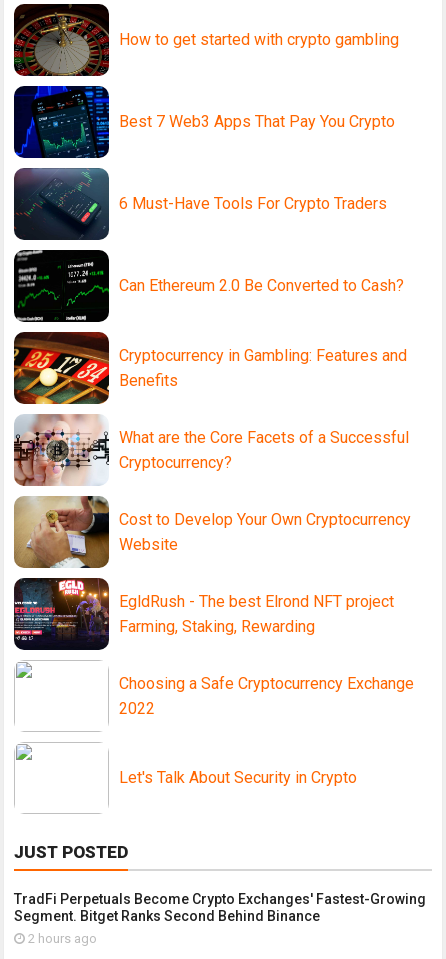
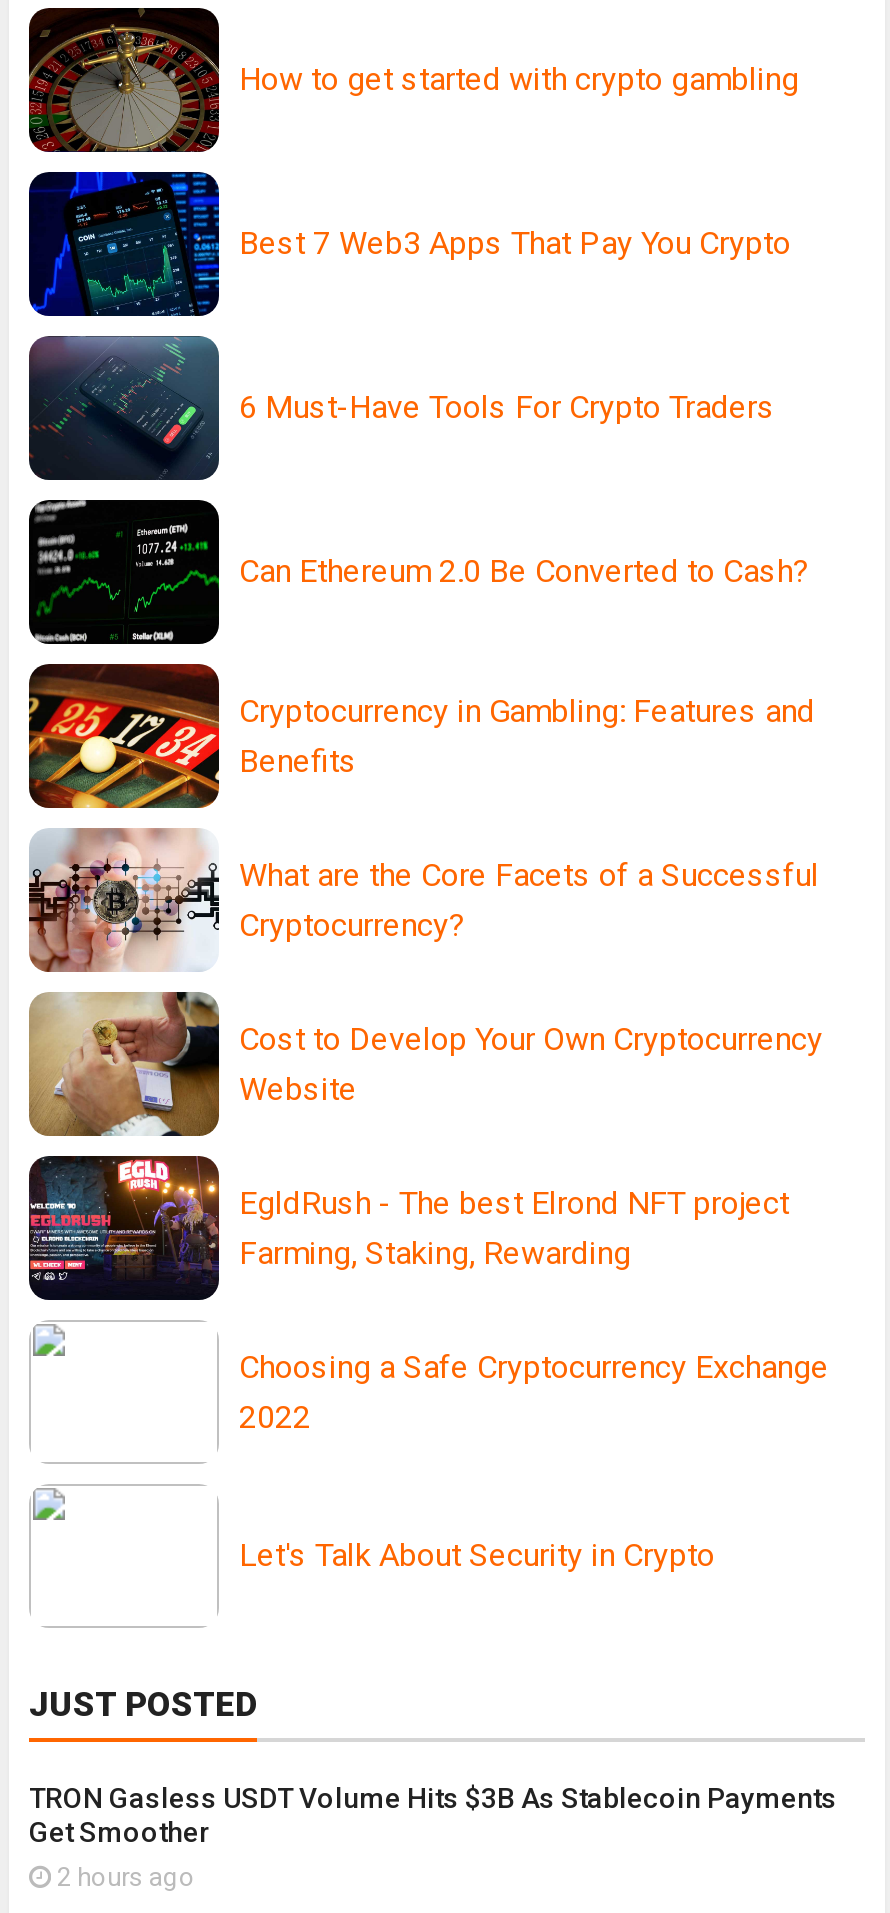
[14,891,426,924] TradFi Perpetuals Become Crypto Exchanges' Fastest-Growing | Segment. Bitget Ranks Second Behind Binance -> [29,1782,837,1848] TRON Gasless USDT Volume Hits $3B As Stablecoin Payments | Get Smoother

